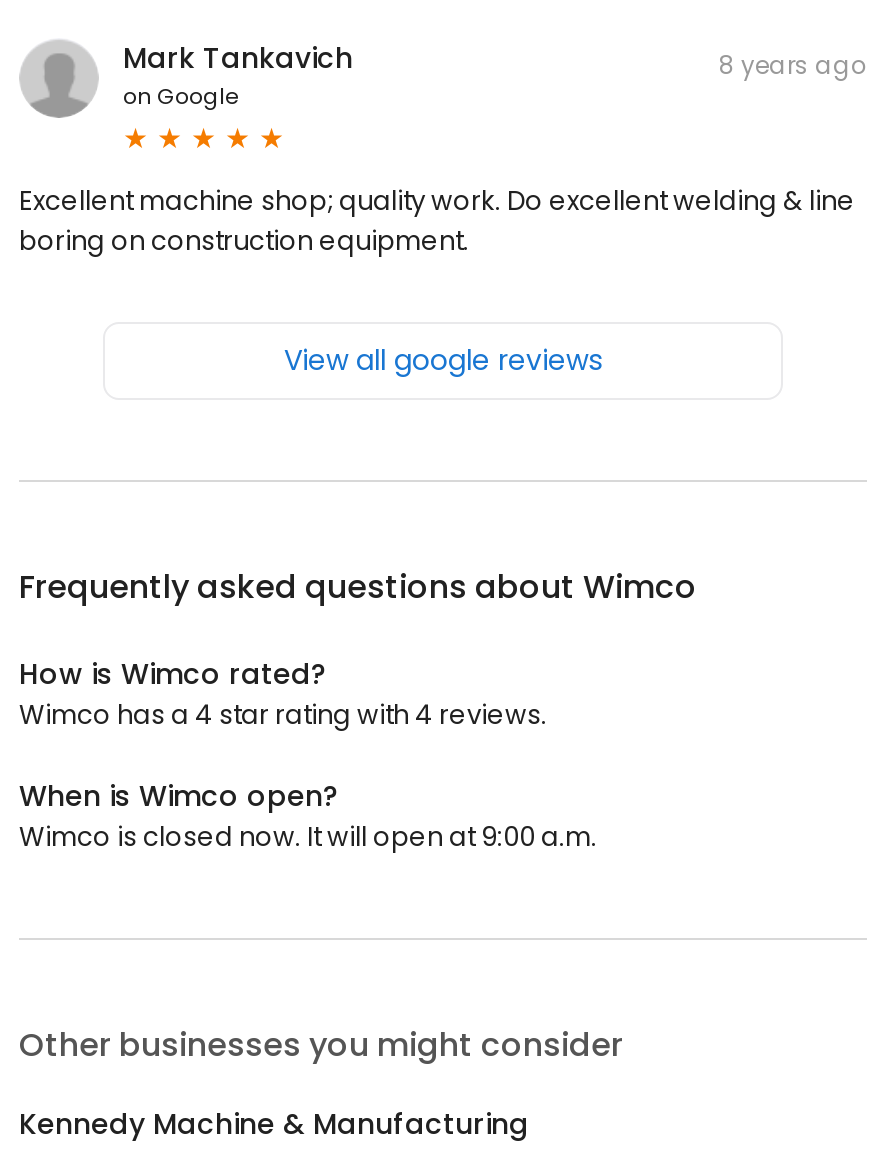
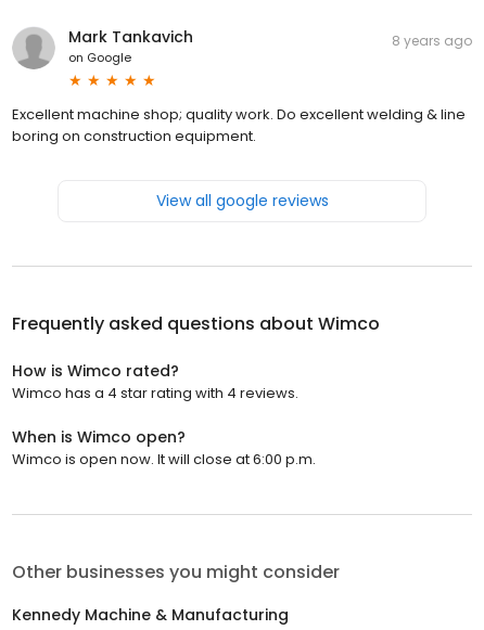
[19,818,597,856] Wimco is closed now. It will open at 9:00 a.m. -> [12,449,316,469] Wimco is open now. It will close at 6:00 p.m.

